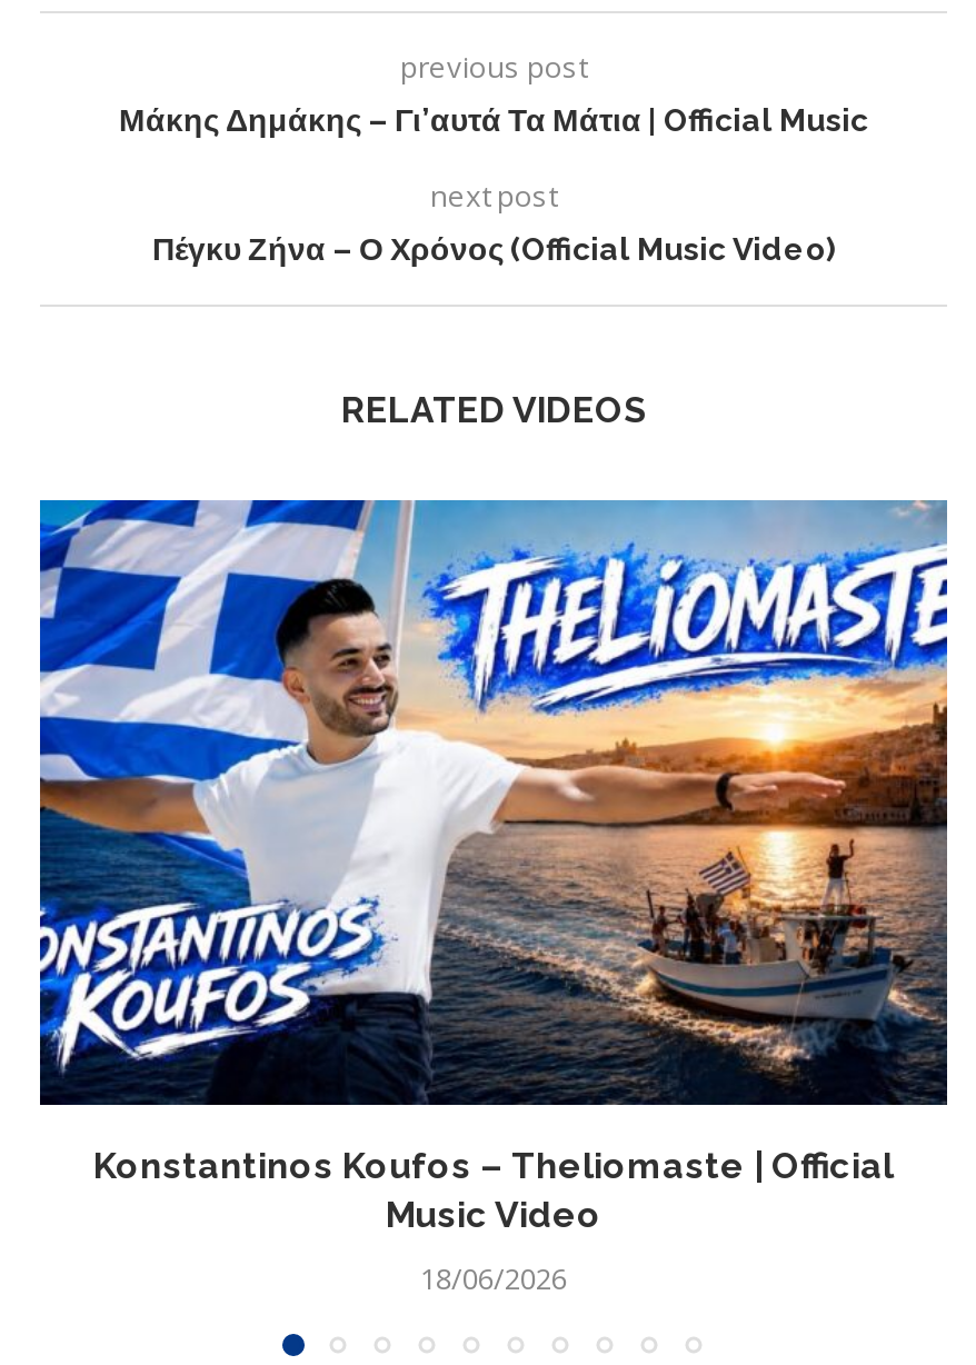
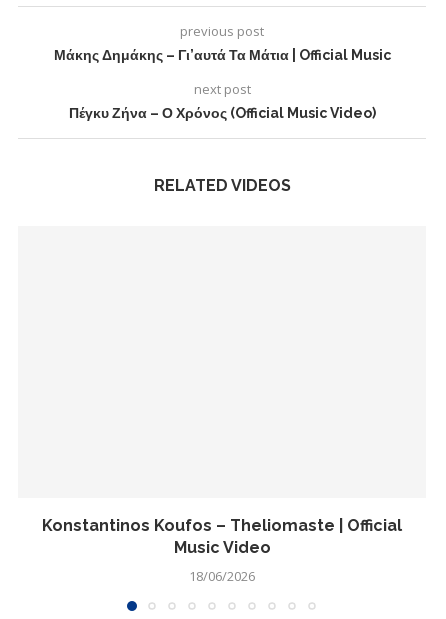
[38,497,949,1108] [image] -> none

